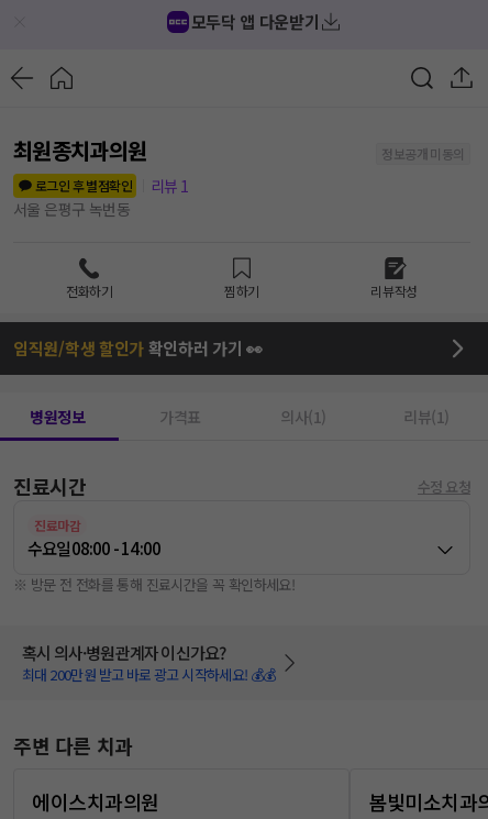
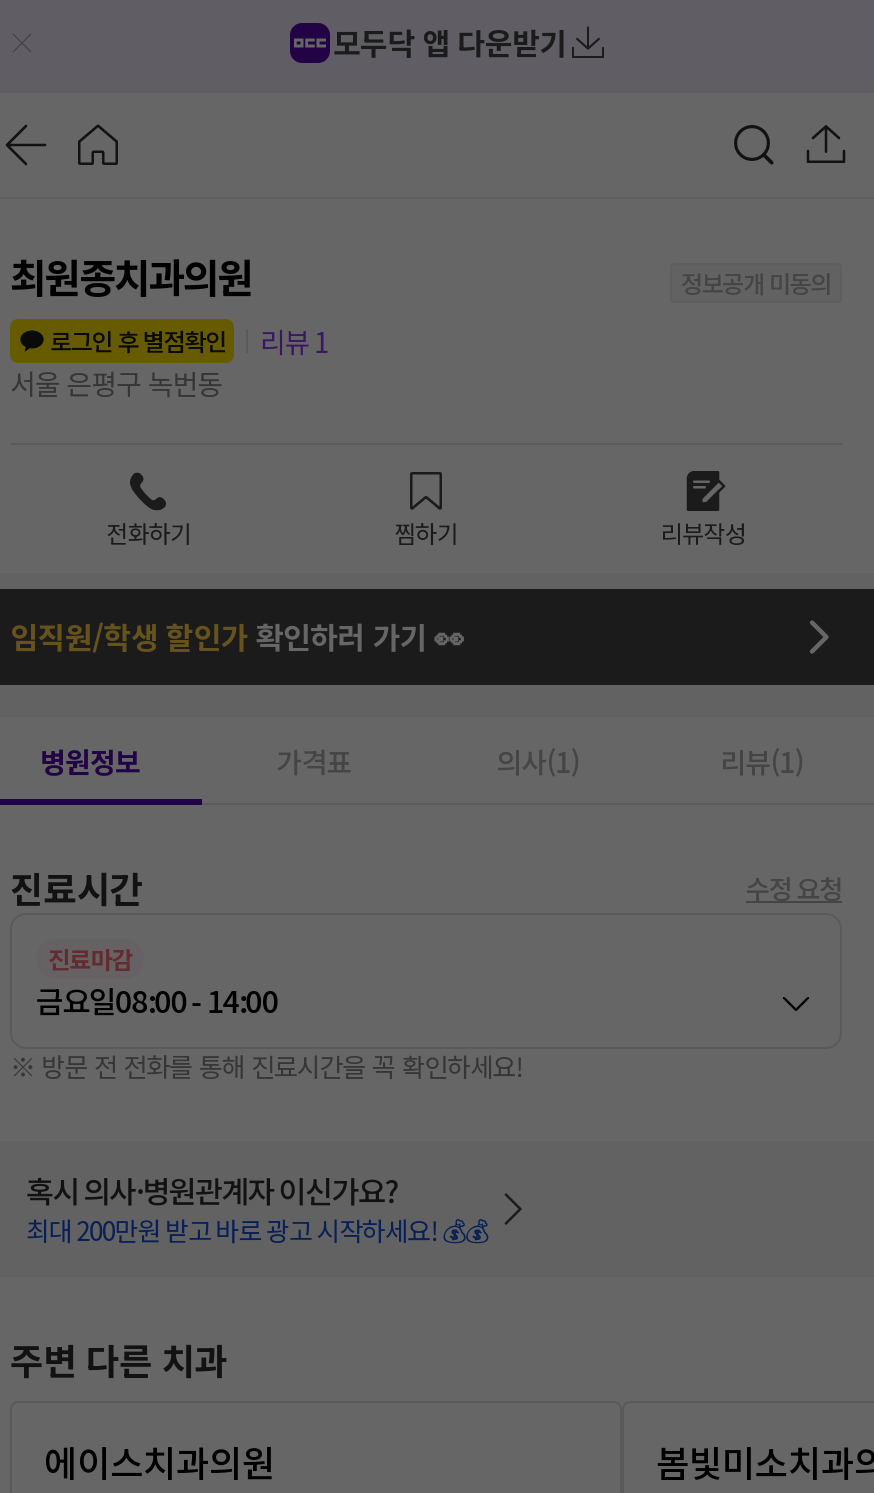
[27,536,161,560] 수요일08:00 - 14:00 -> [36,979,278,1021] 금요일08:00 - 14:00

